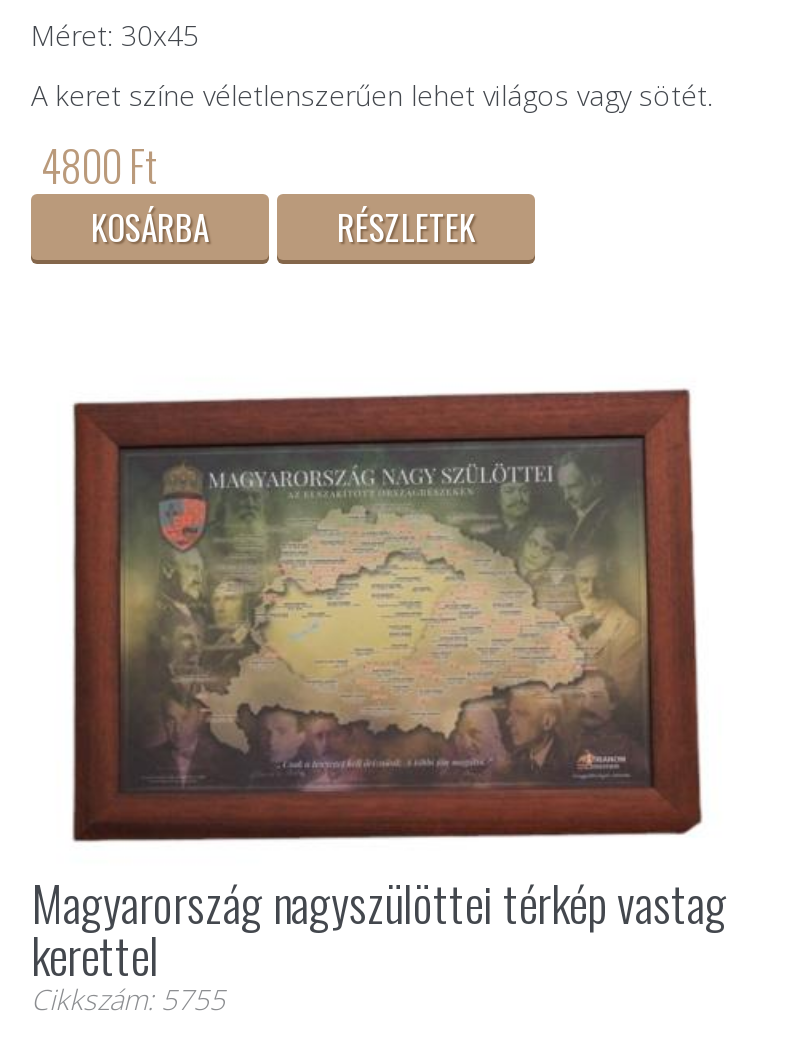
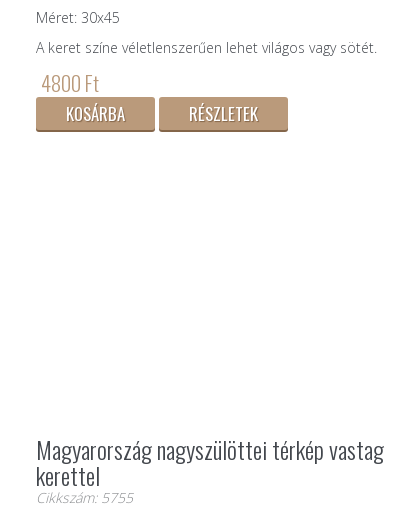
[71,388,705,844] [image] -> none

